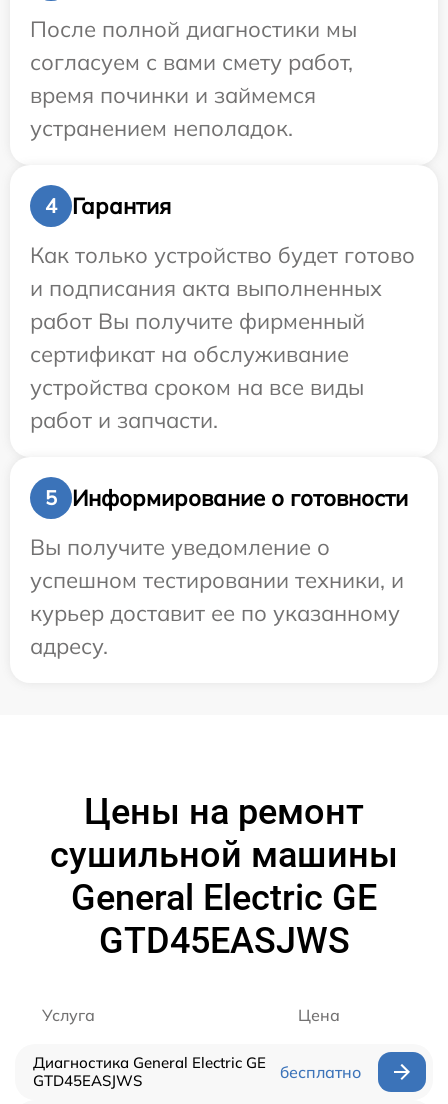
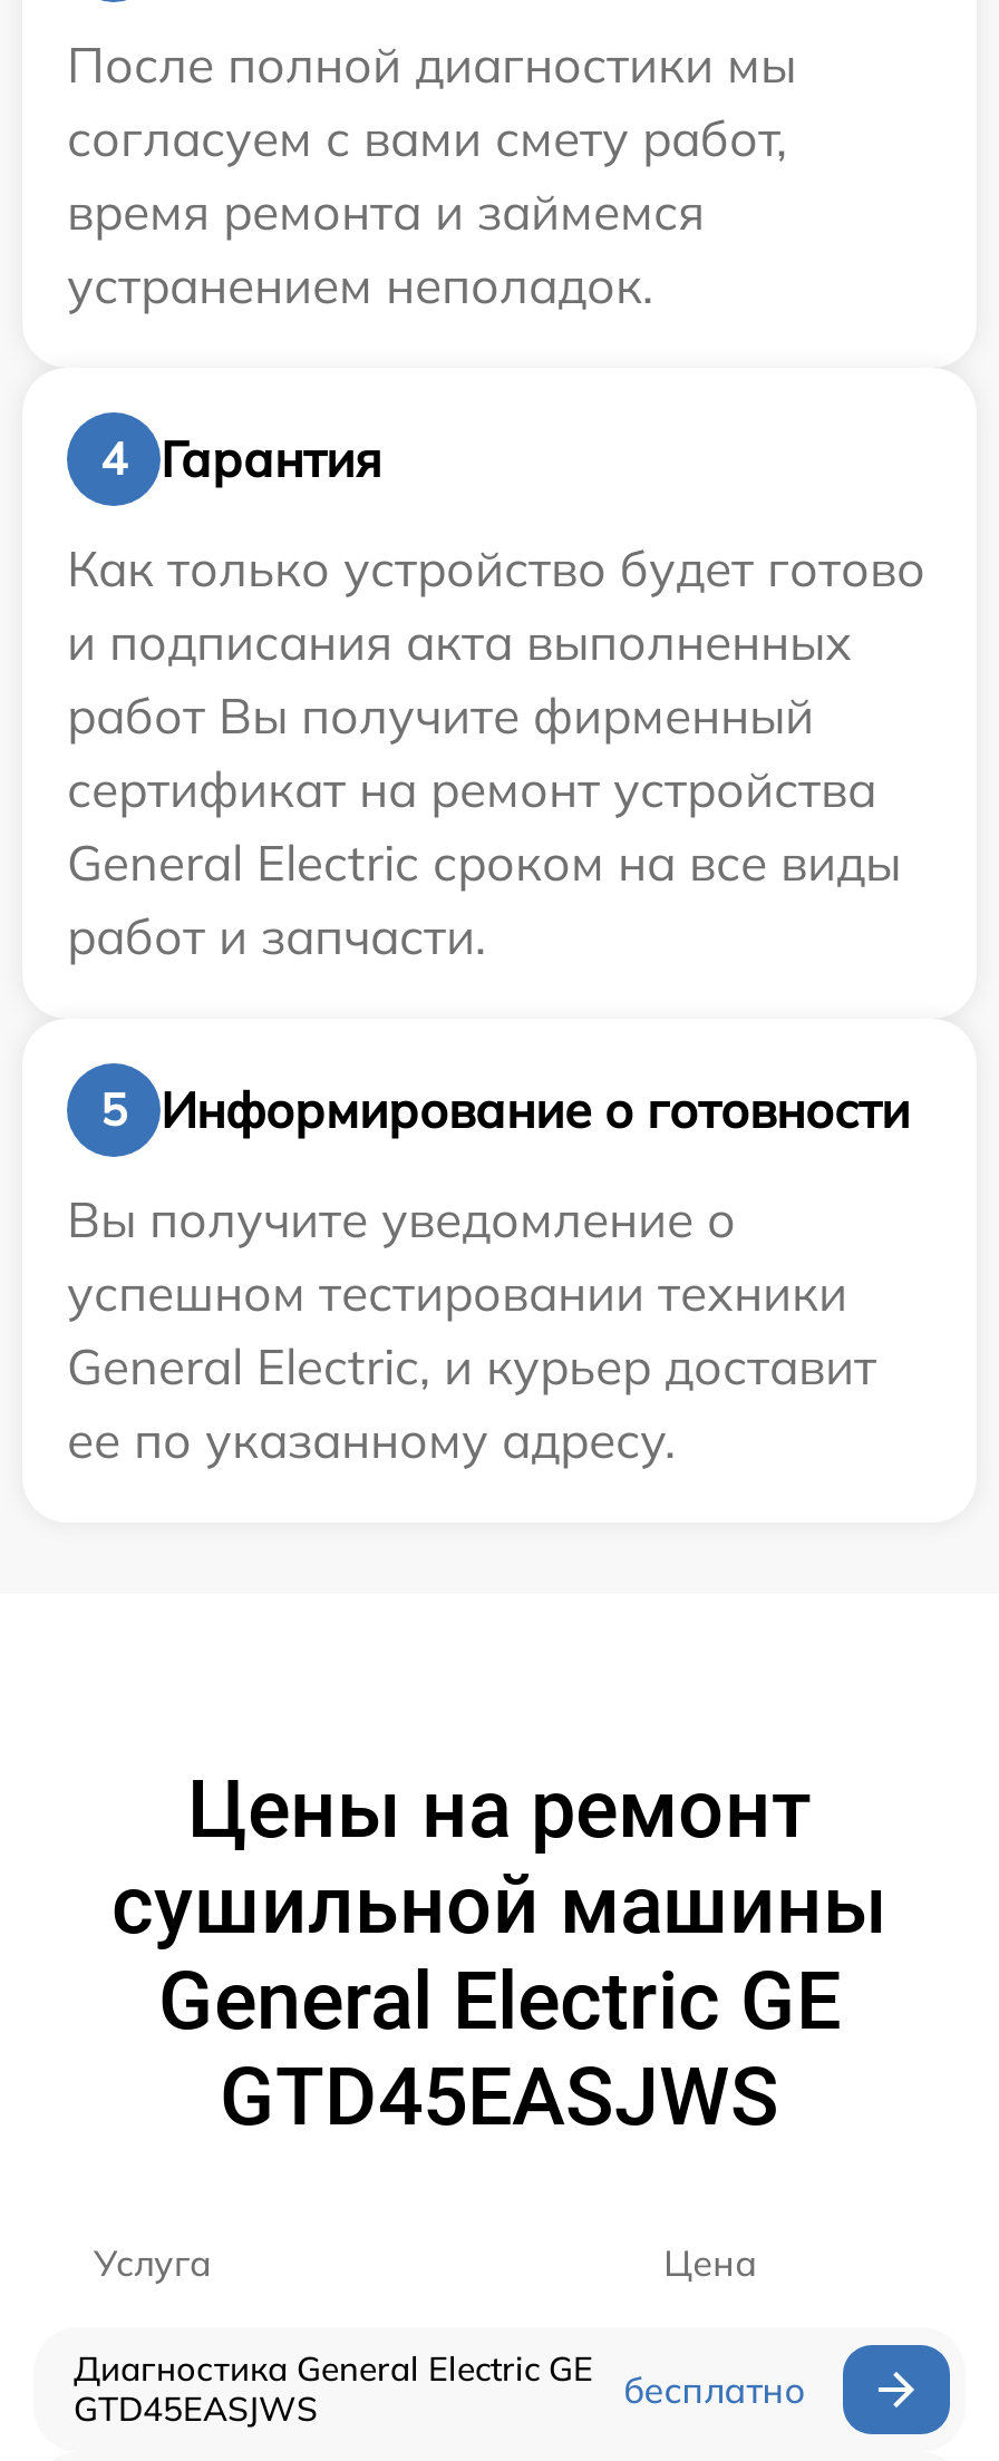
[30,81,316,109] время починки и займемся -> [67,181,705,243] время ремонта и займемся
[30,340,364,401] сертификат на обслуживание | устройства сроком на все виды -> [67,758,901,894] сертификат на ремонт устройства | General Electric сроком на все виды
[30,566,404,660] успешном тестировании техники, и | курьер доставит ее по указанному | адресу. -> [67,1262,876,1471] успешном тестировании техники | General Electric, и курьер доставит | ее по указанному адресу.

